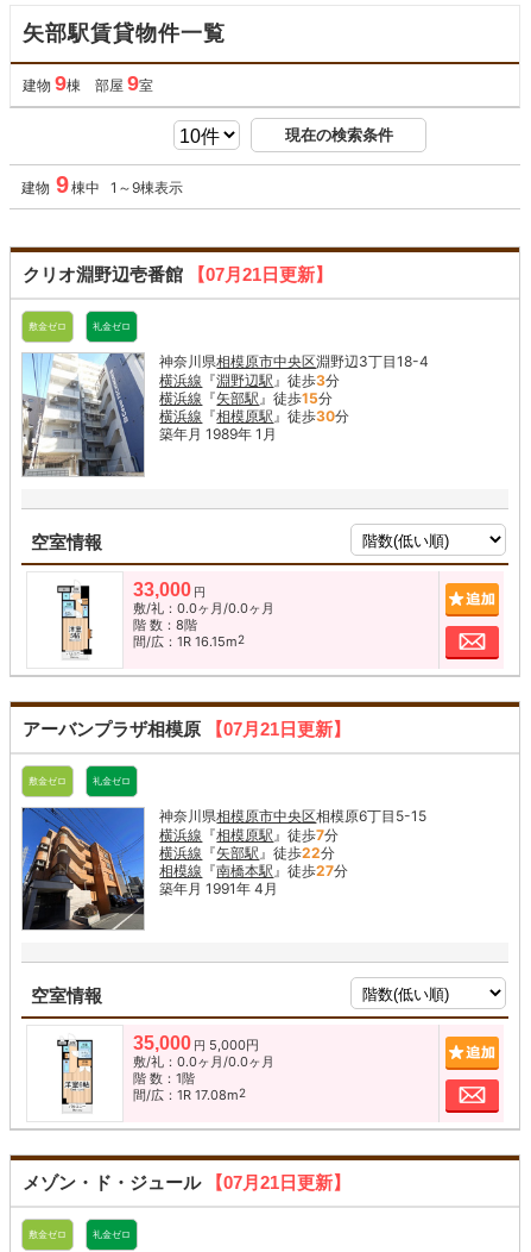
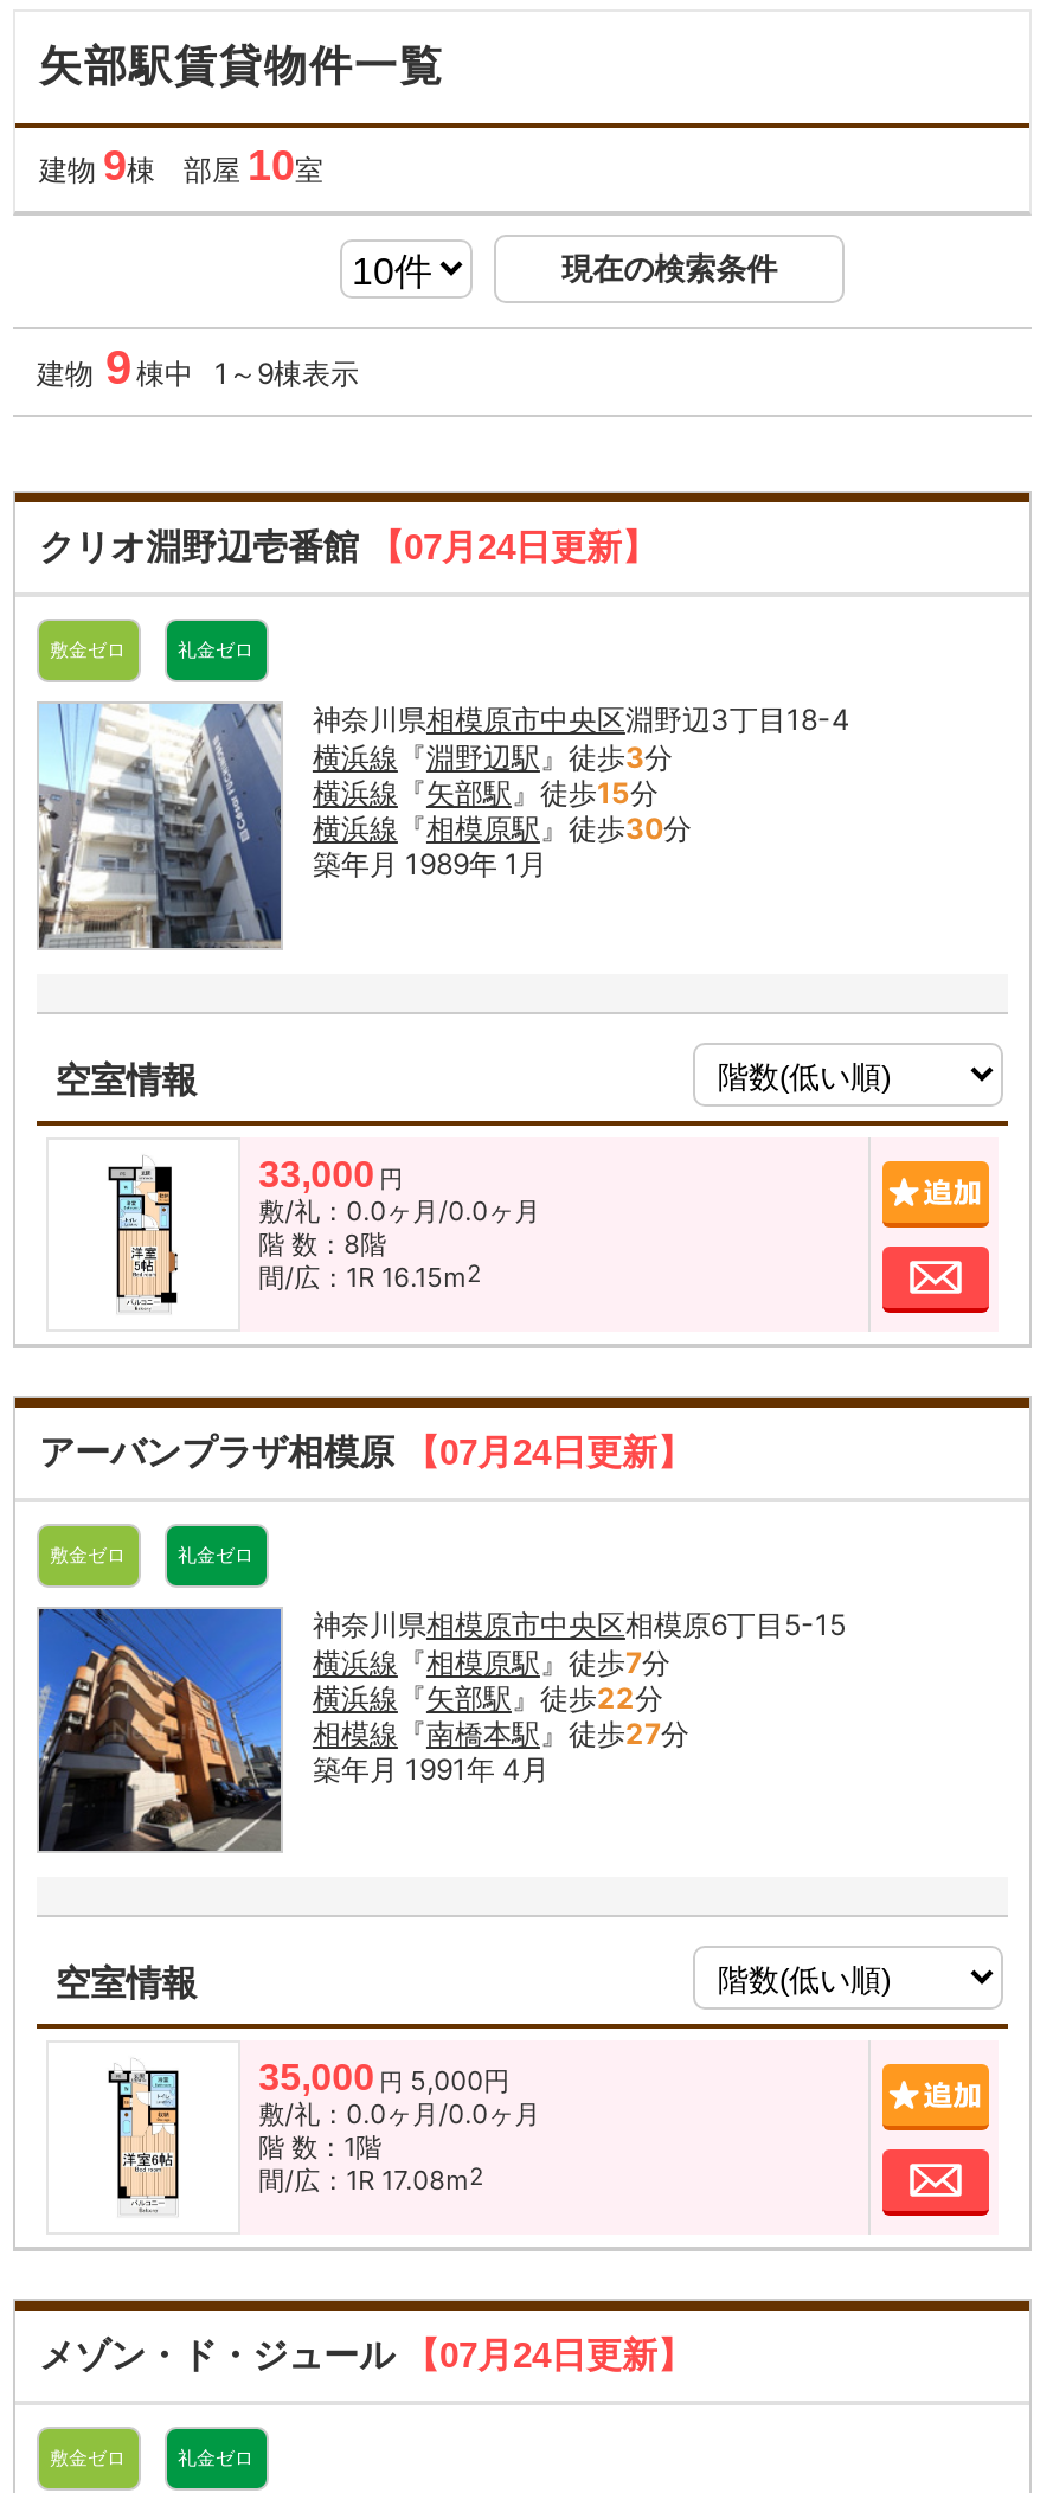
[23,71,153,95] 建物9棟 部屋9室 -> [39,142,323,190] 建物9棟 部屋10室
[23,264,333,284] クリオ淵野辺壱番館【07月21日更新】 -> [39,526,657,566] クリオ淵野辺壱番館【07月24日更新】
[23,718,350,739] アーバンプラザ相模原【07月21日更新】 -> [39,1431,693,1471] アーバンプラザ相模原【07月24日更新】
[23,1173,350,1193] メゾン・ド・ジュール【07月21日更新】 -> [39,2335,693,2375] メゾン・ド・ジュール【07月24日更新】

